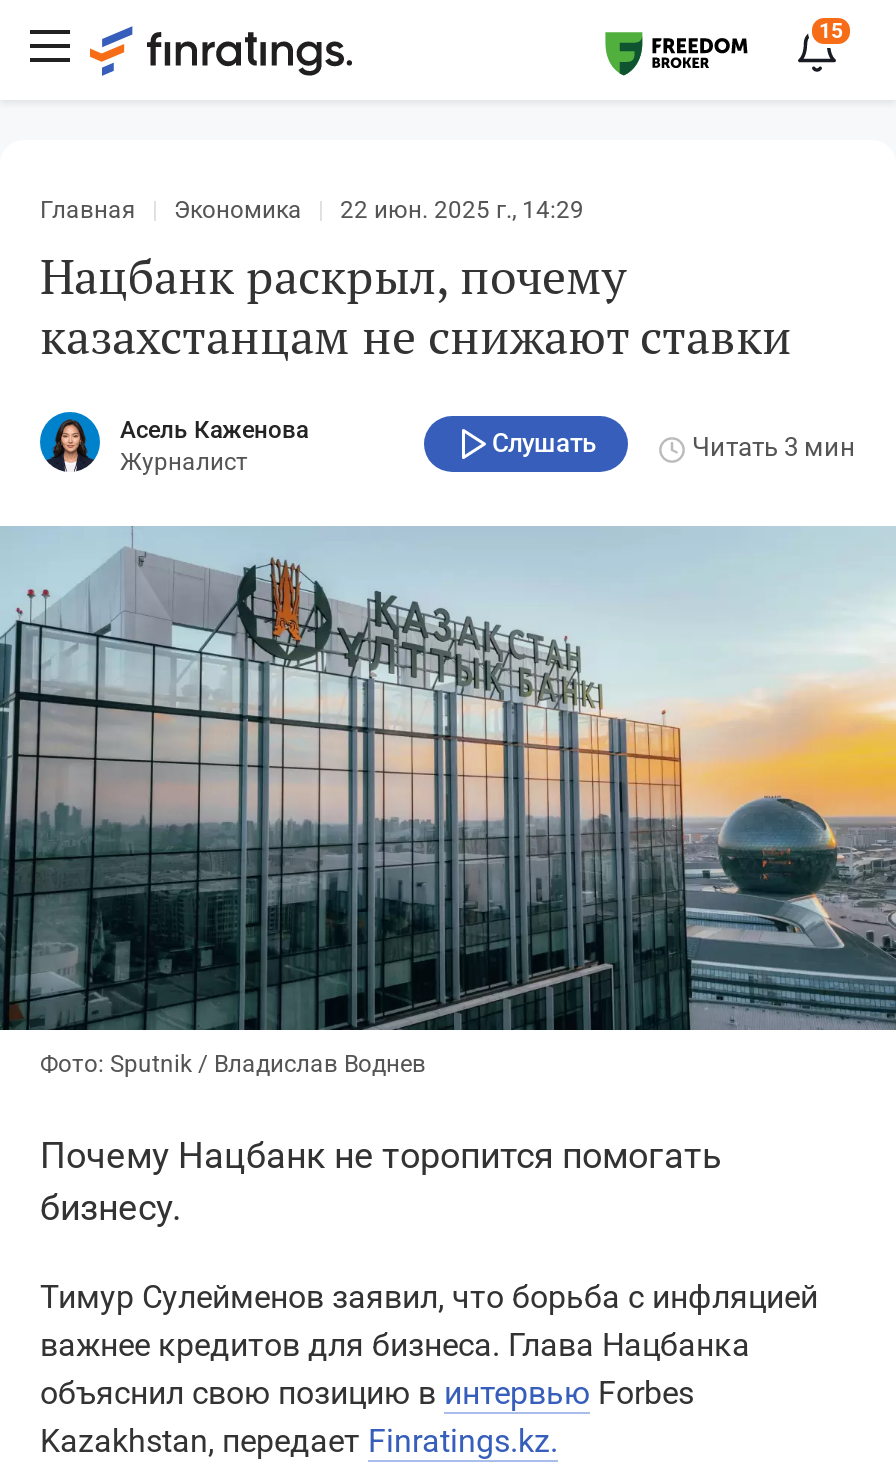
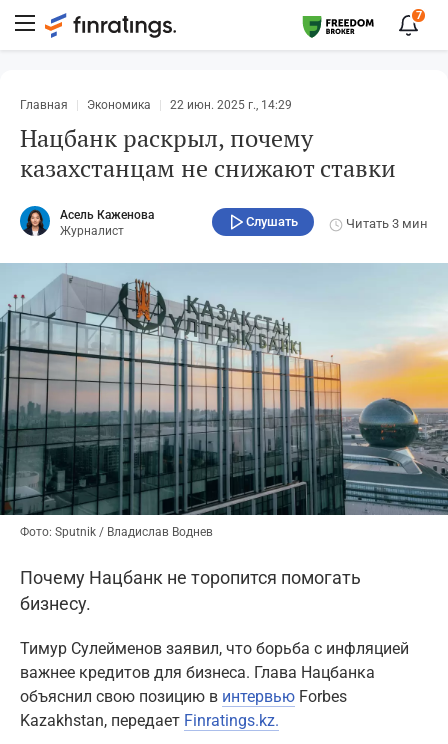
[819,17,843,43] 15 -> [415,8,421,21] 7

